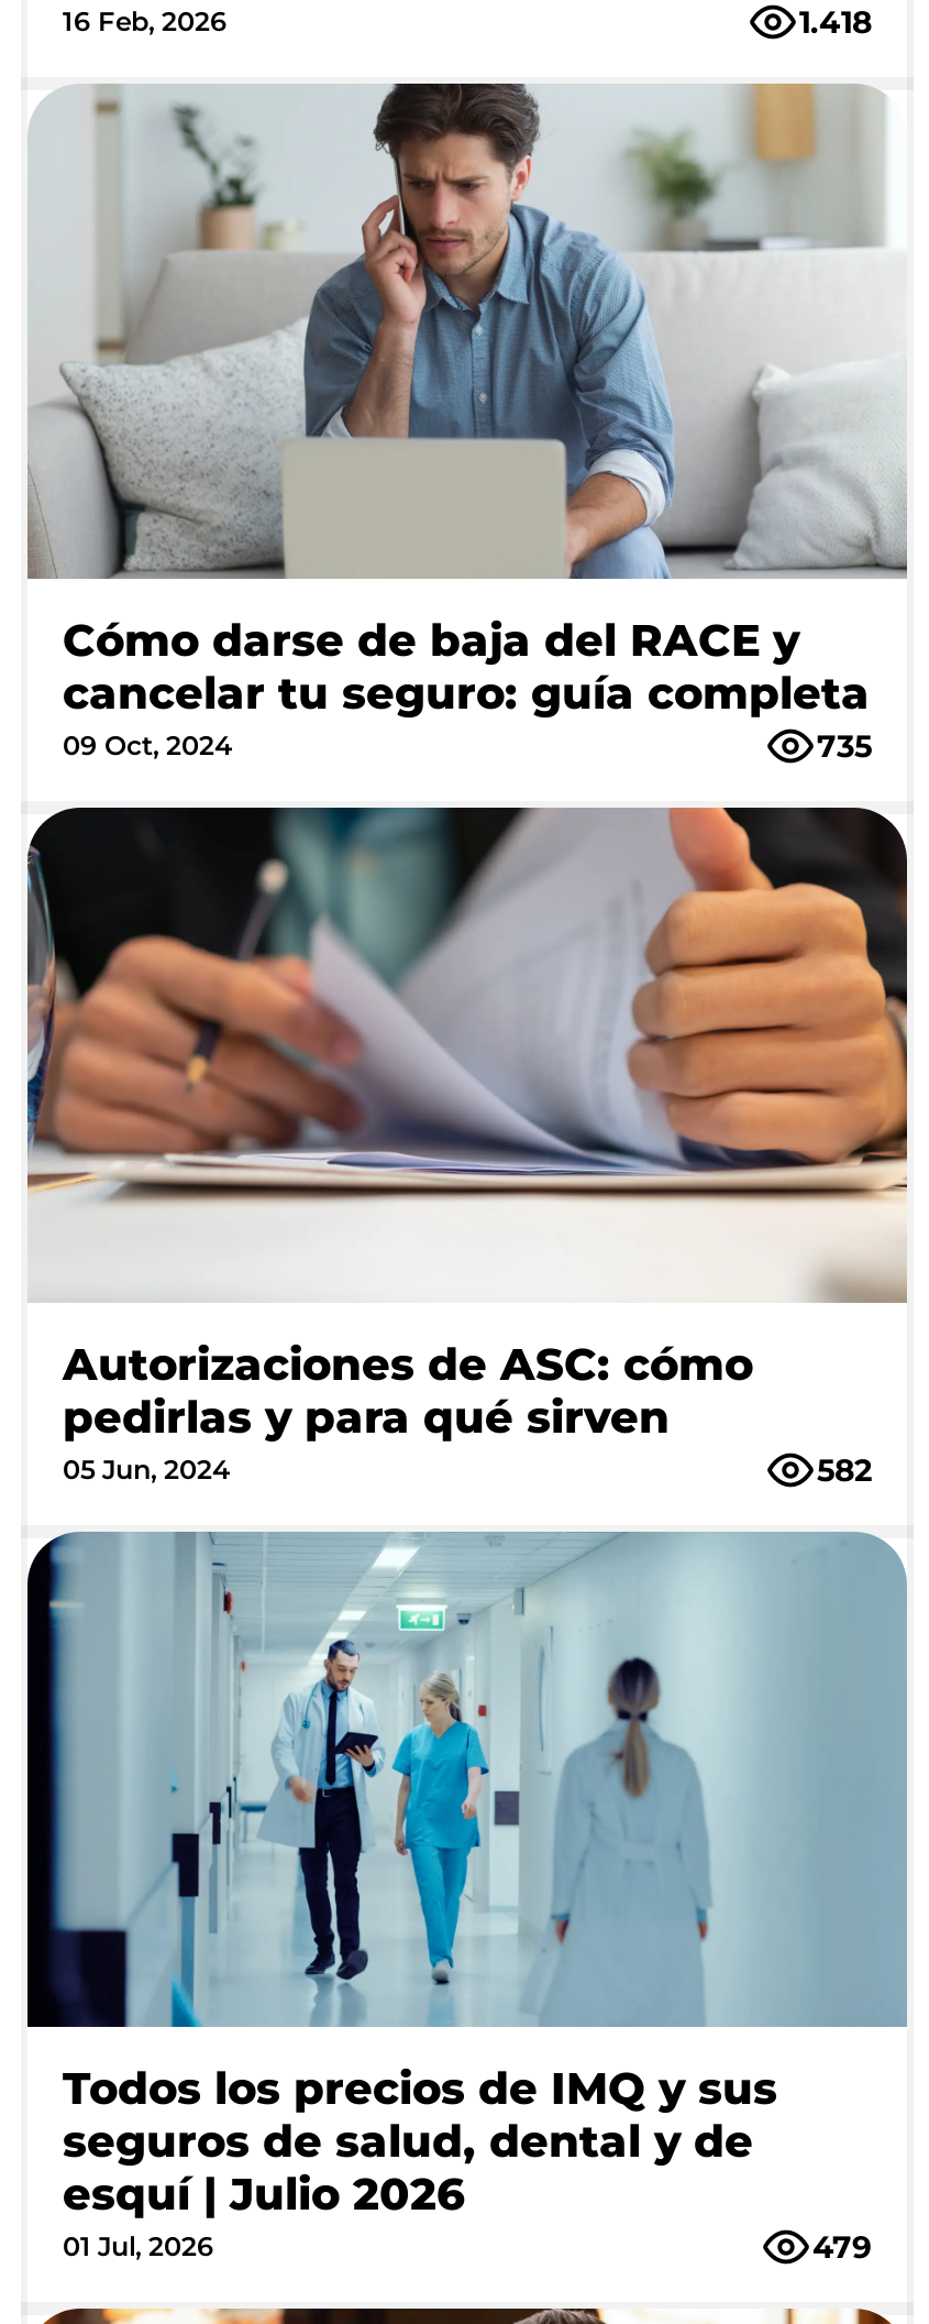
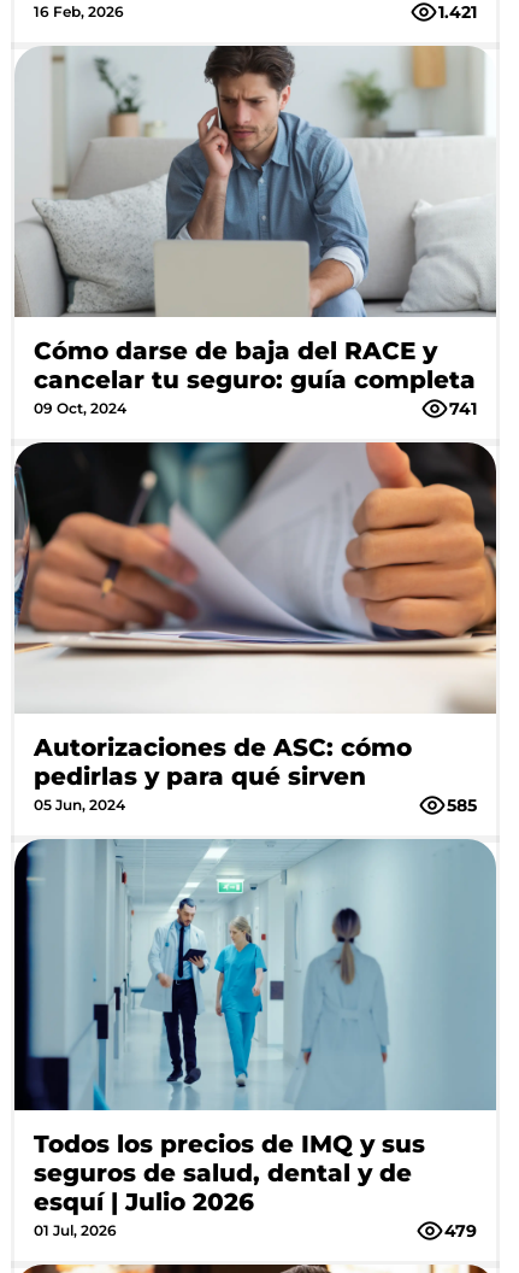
[799,2,872,42] 1.418 -> [438,1,477,23] 1.421
[817,726,872,766] 735 -> [449,398,477,419] 741
[817,1450,872,1490] 582 -> [447,794,477,816] 585

